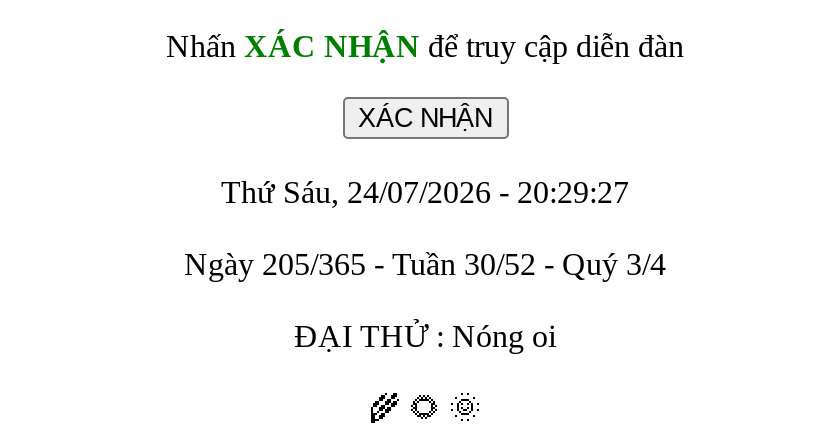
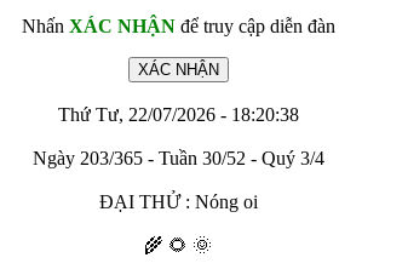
[221,175,629,209] Thứ Sáu, 24/07/2026 - 20:29:27 -> [58,104,298,125] Thứ Tư, 22/07/2026 - 18:20:38
[184,247,666,281] Ngày 205/365 - Tuần 30/52 - Quý 3/4 -> [32,148,324,168] Ngày 203/365 - Tuần 30/52 - Quý 3/4

